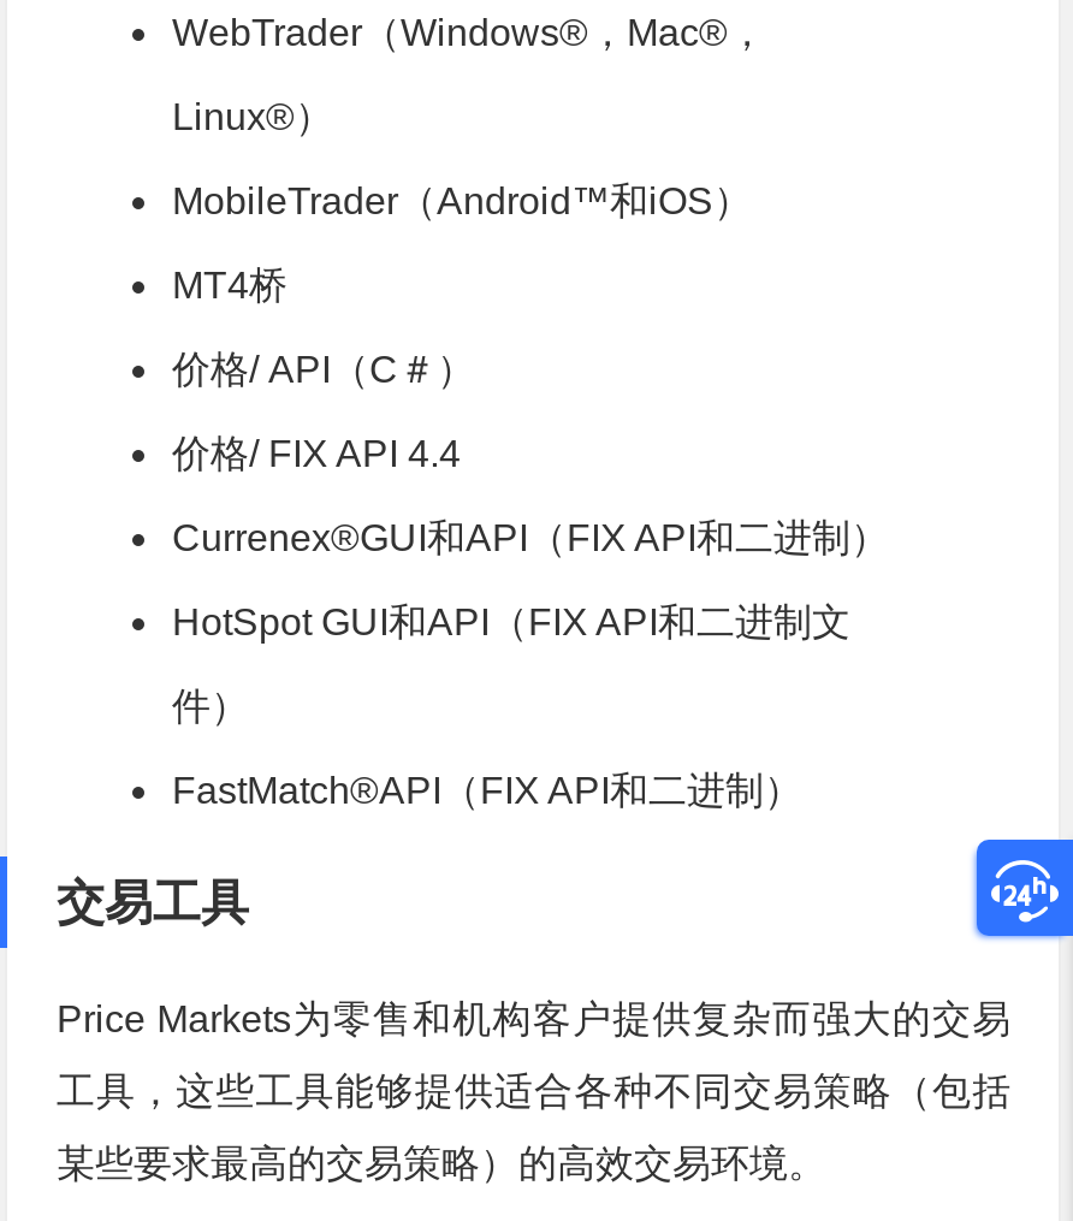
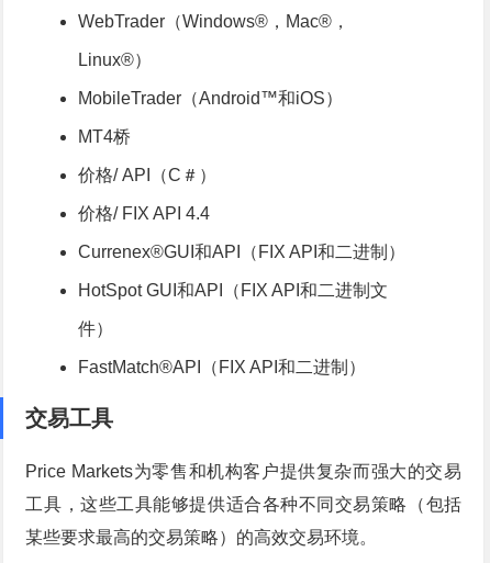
[970,837,1066,943] [image] -> none

